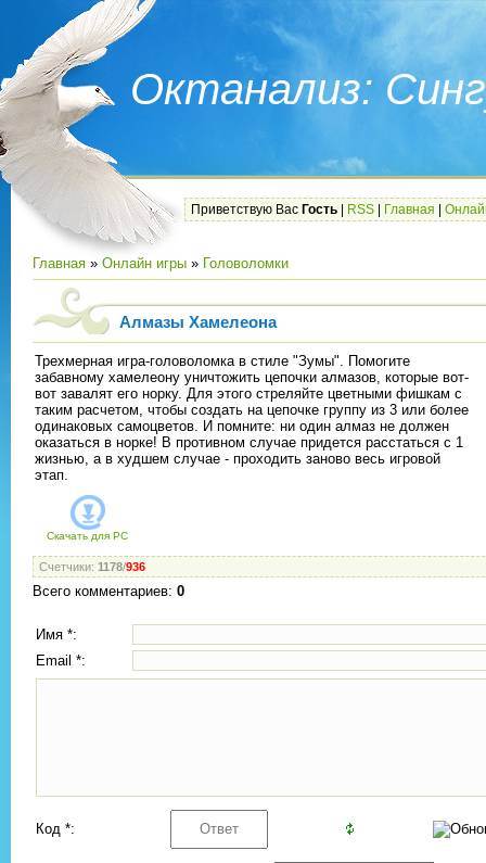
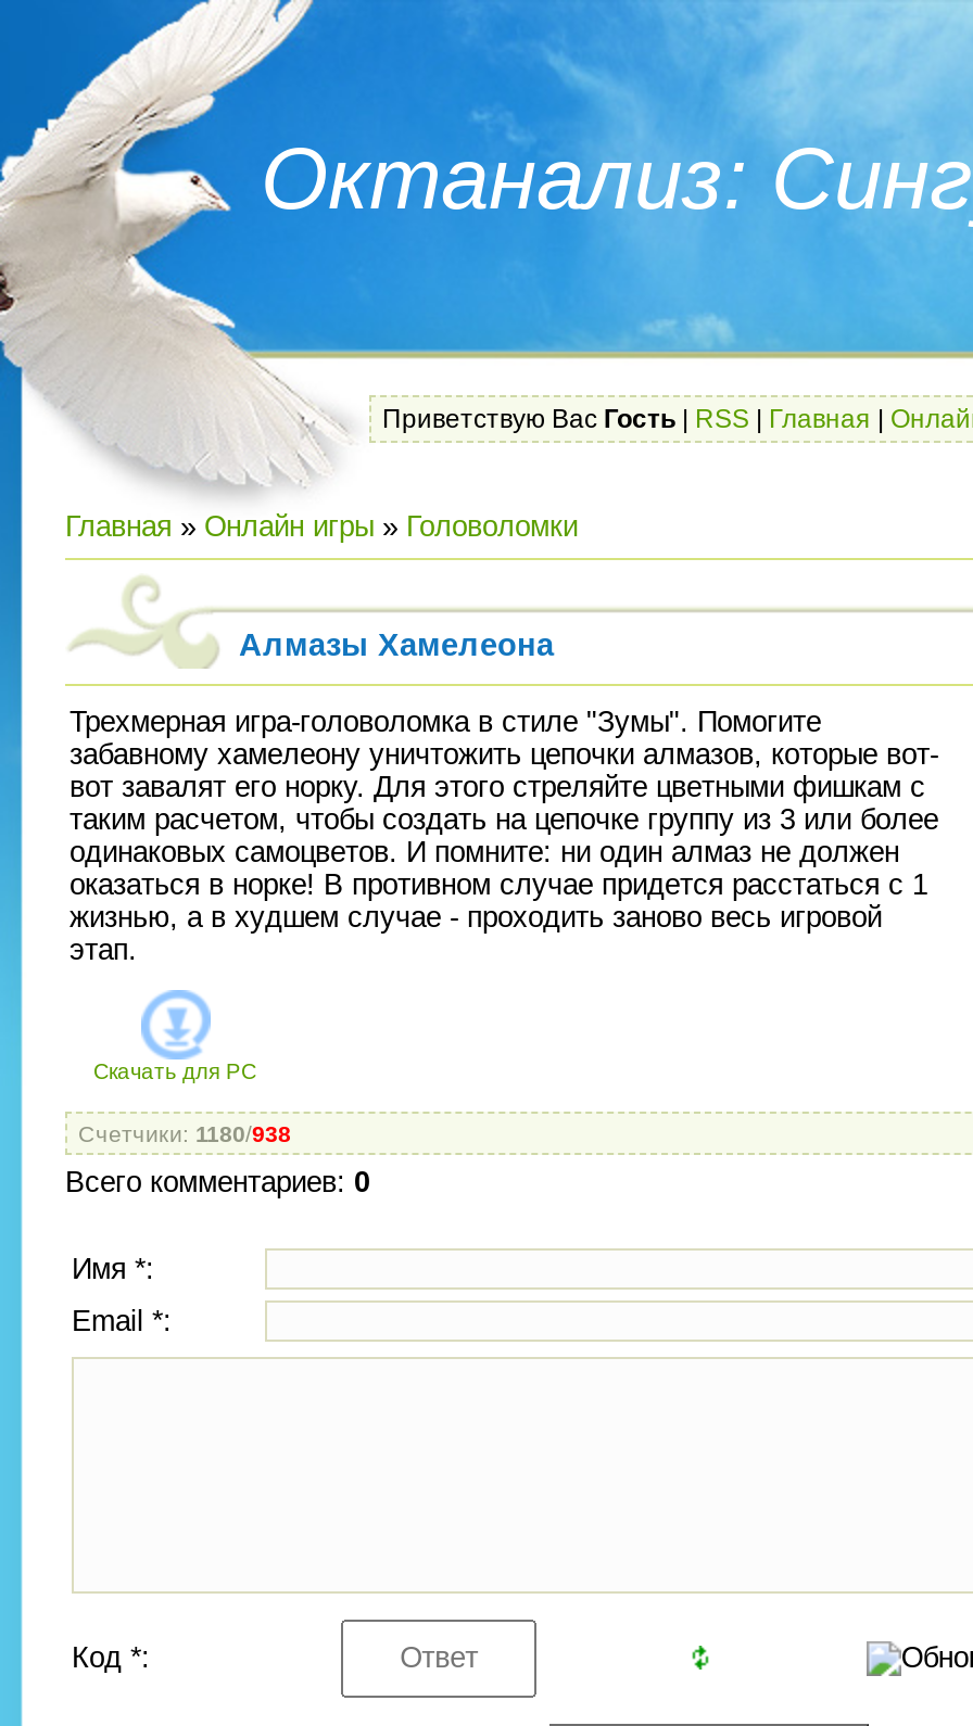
[39,560,145,573] Счетчики: 1178/936 -> [78,1119,291,1145] Счетчики: 1180/938

